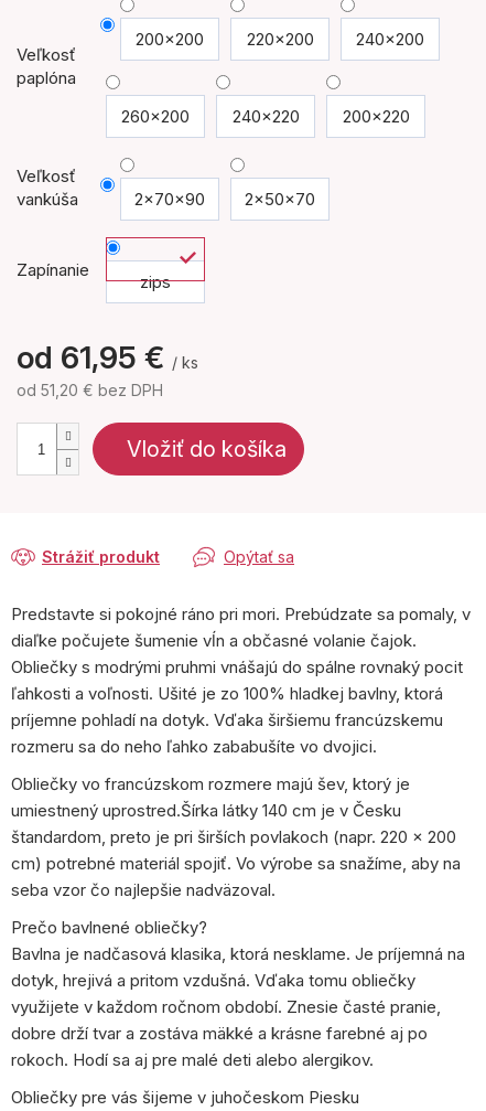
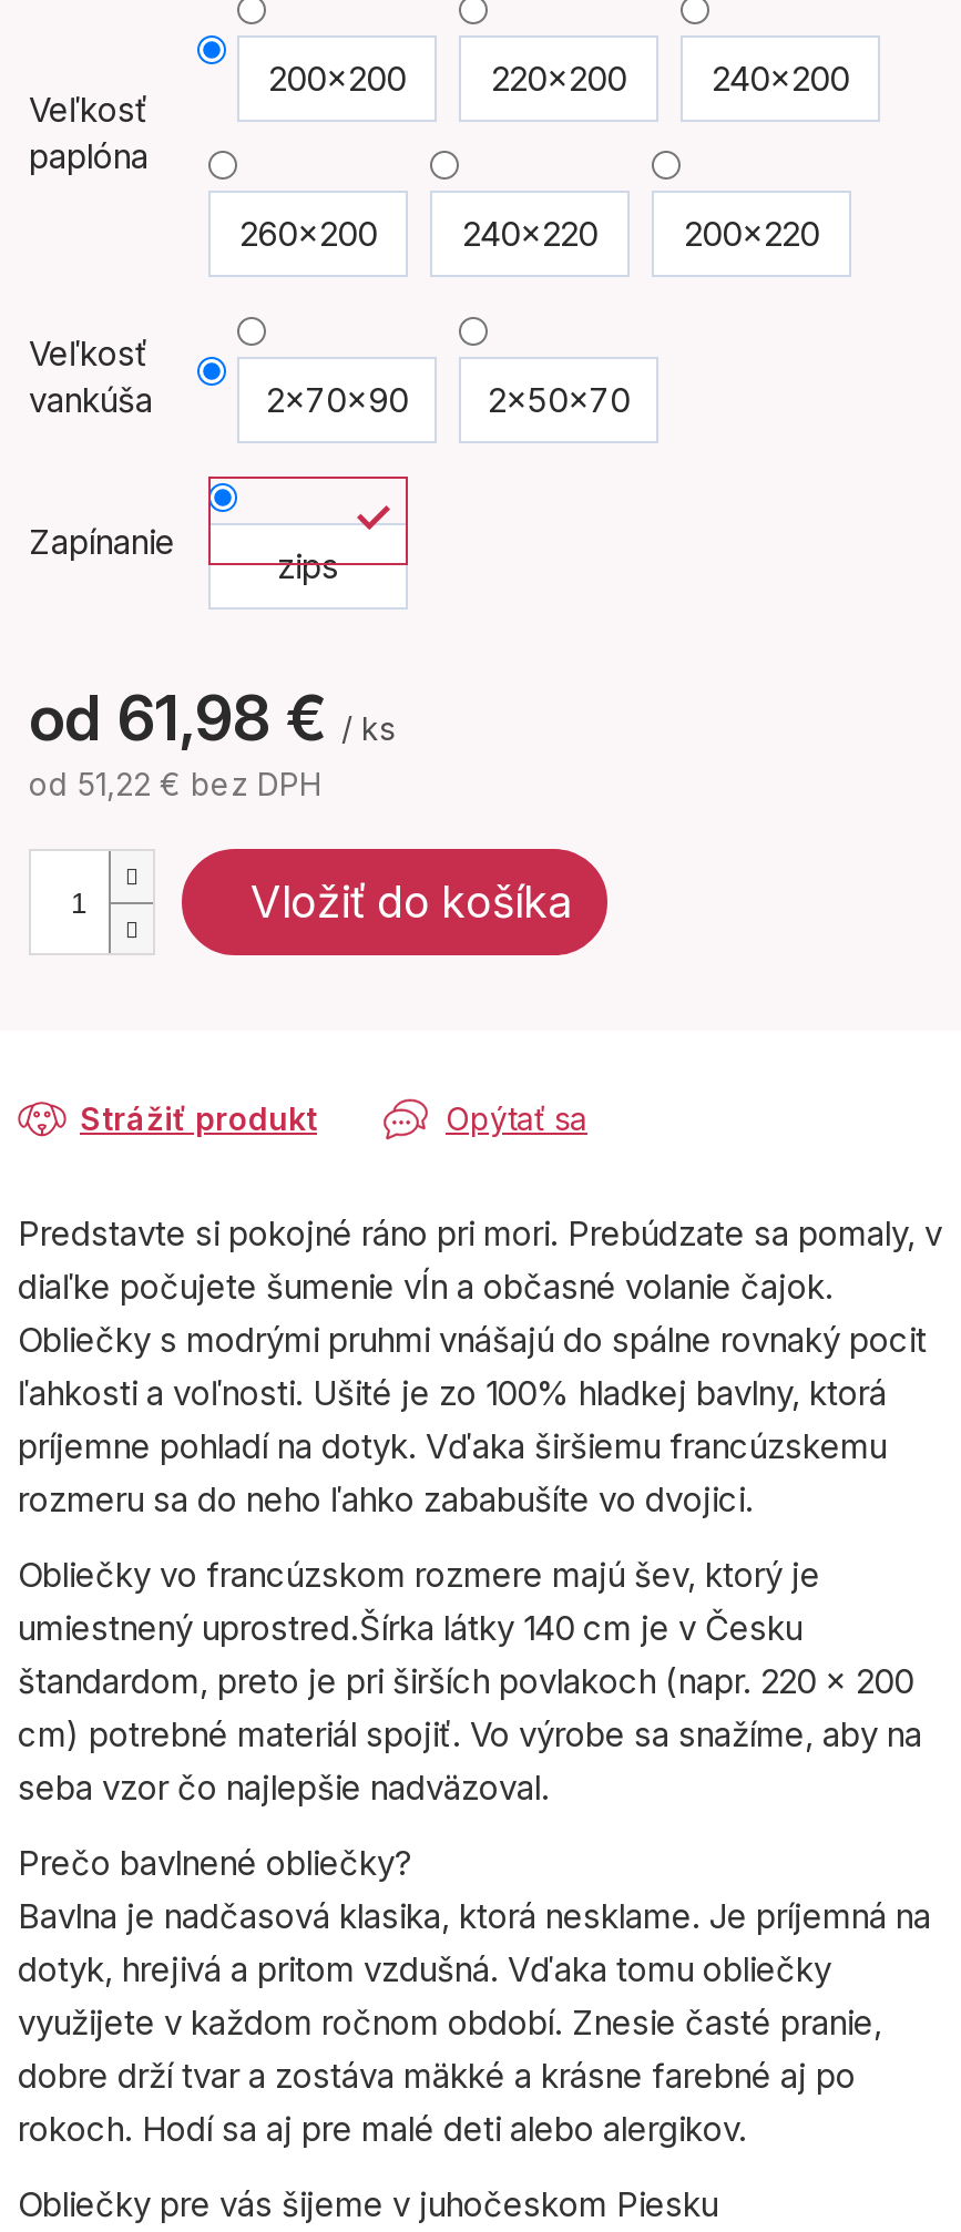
[17,339,198,376] od 61,95 € / ks -> [29,680,395,756] od 61,98 € / ks
[17,381,163,399] od 51,20 €bez DPH -> [29,765,321,802] od 51,22 €bez DPH

